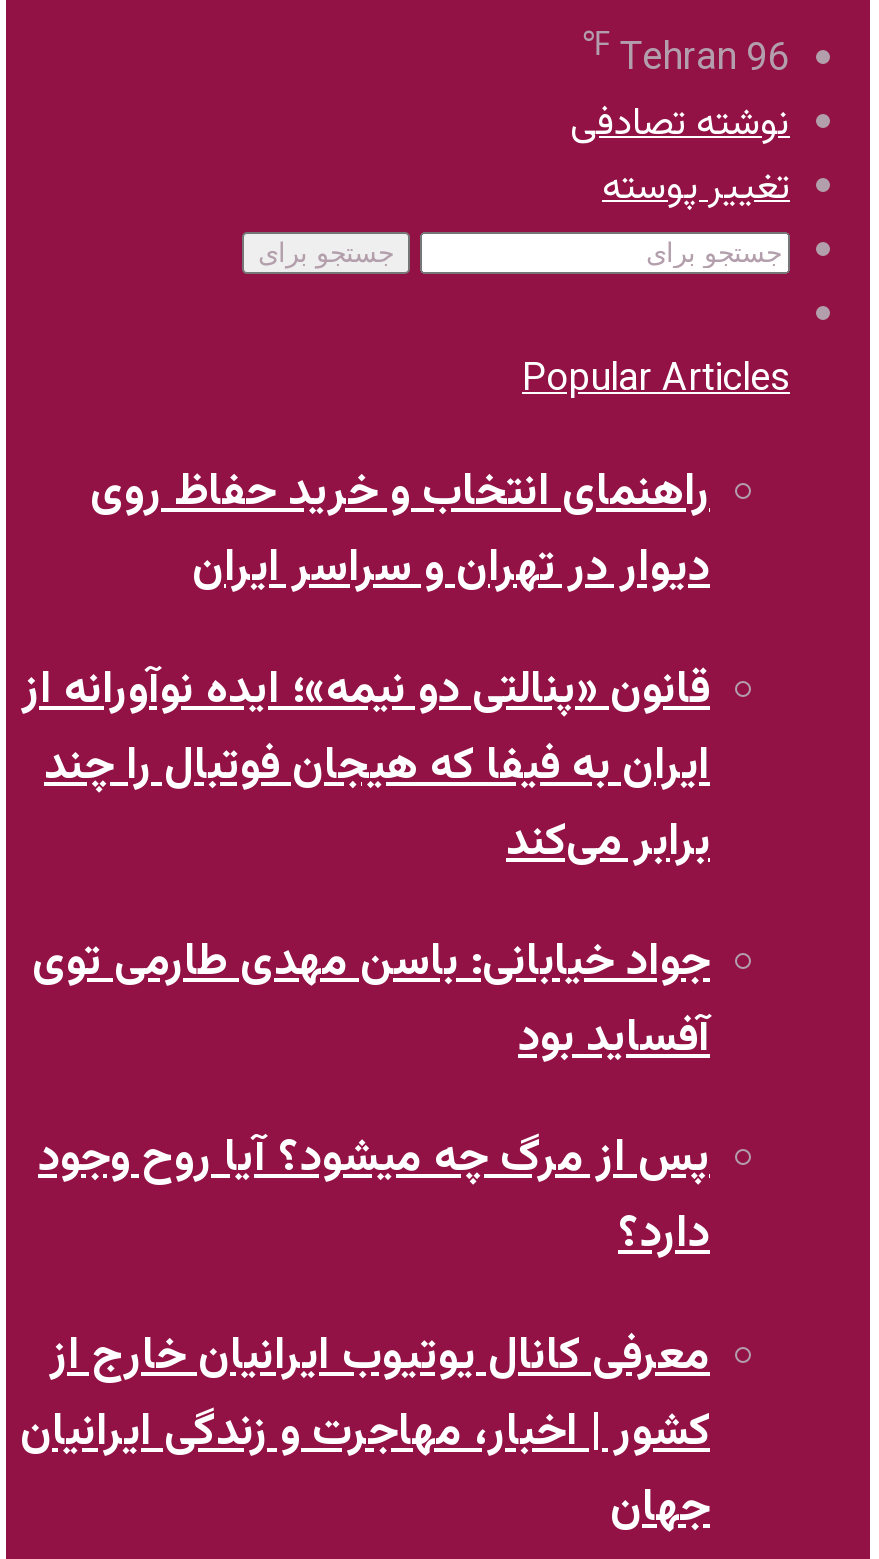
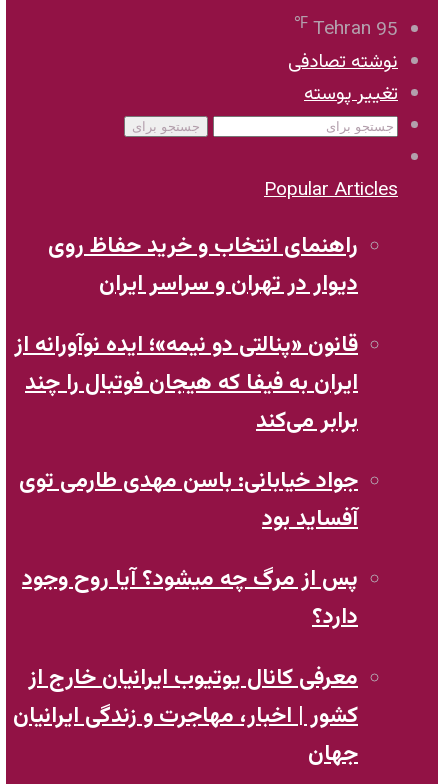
[582,22,790,89] ℉ Tehran 96 -> [294,11,398,45] ℉ Tehran 95

